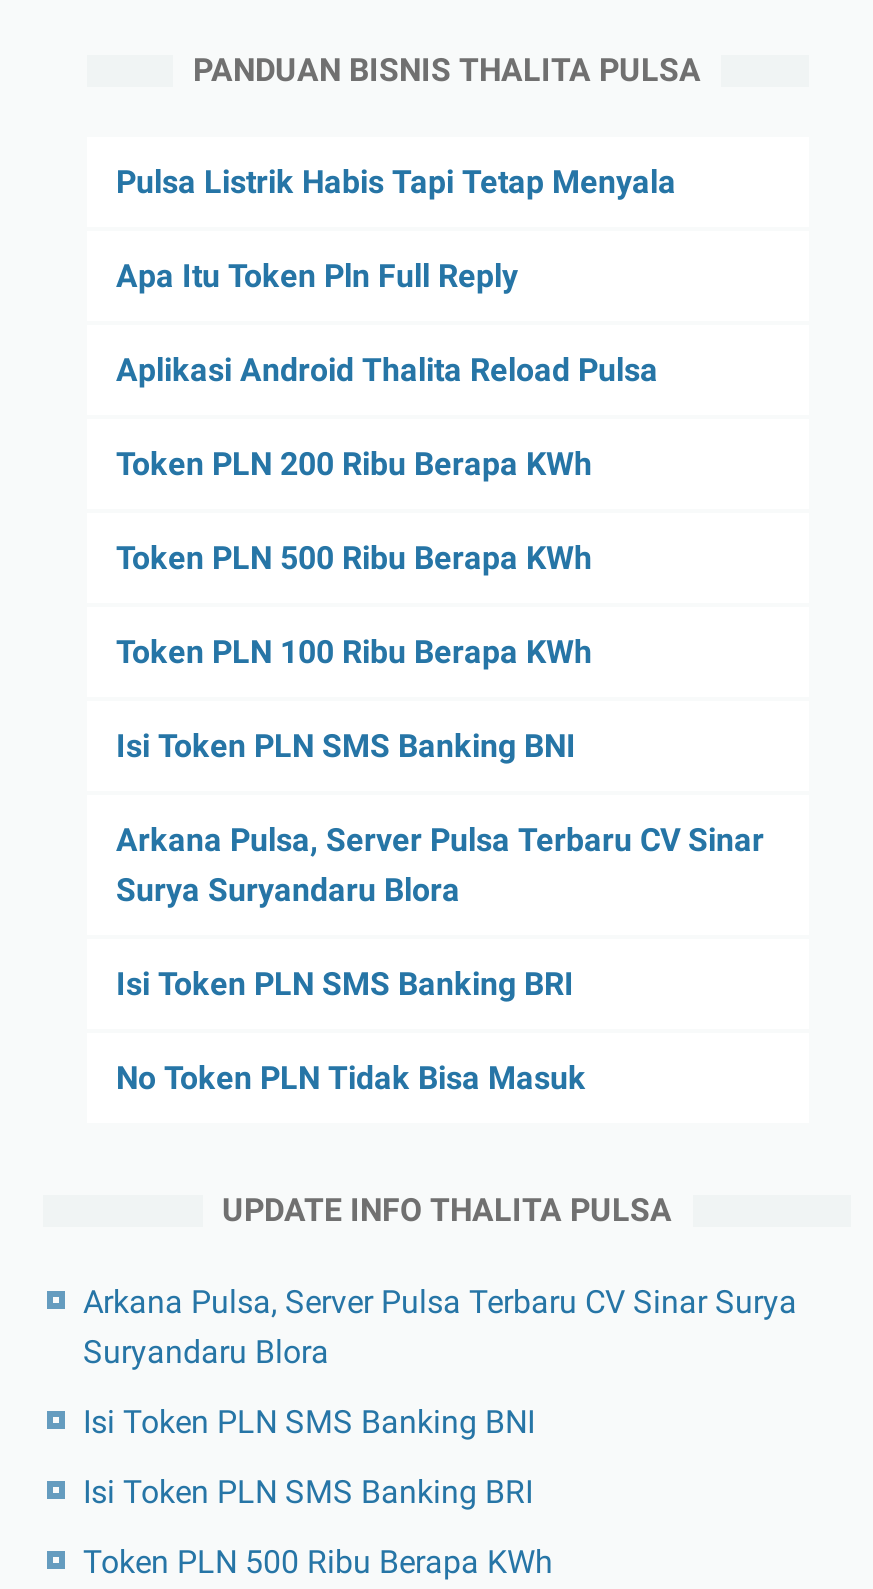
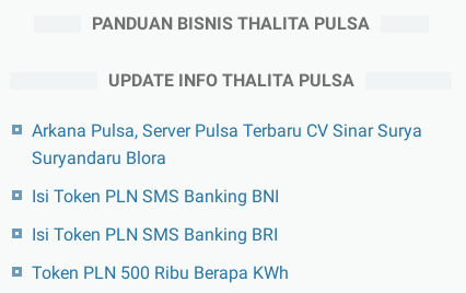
[116,163,764,1097] Pulsa Listrik Habis Tapi Tetap Menyala | Apa Itu Token Pln Full Reply | Aplikasi Android Thalita Reload Pulsa | Token PLN 200 Ribu Berapa KWh | Token PLN 500 Ribu Berapa KWh | Token PLN 100 Ribu Berapa KWh | Isi Token PLN SMS Banking BNI | Arkana Pulsa, Server Pulsa Terbaru CV Sinar | Surya Suryandaru Blora | Isi Token PLN SMS Banking BRI | No Token PLN Tidak Bisa Masuk -> none

